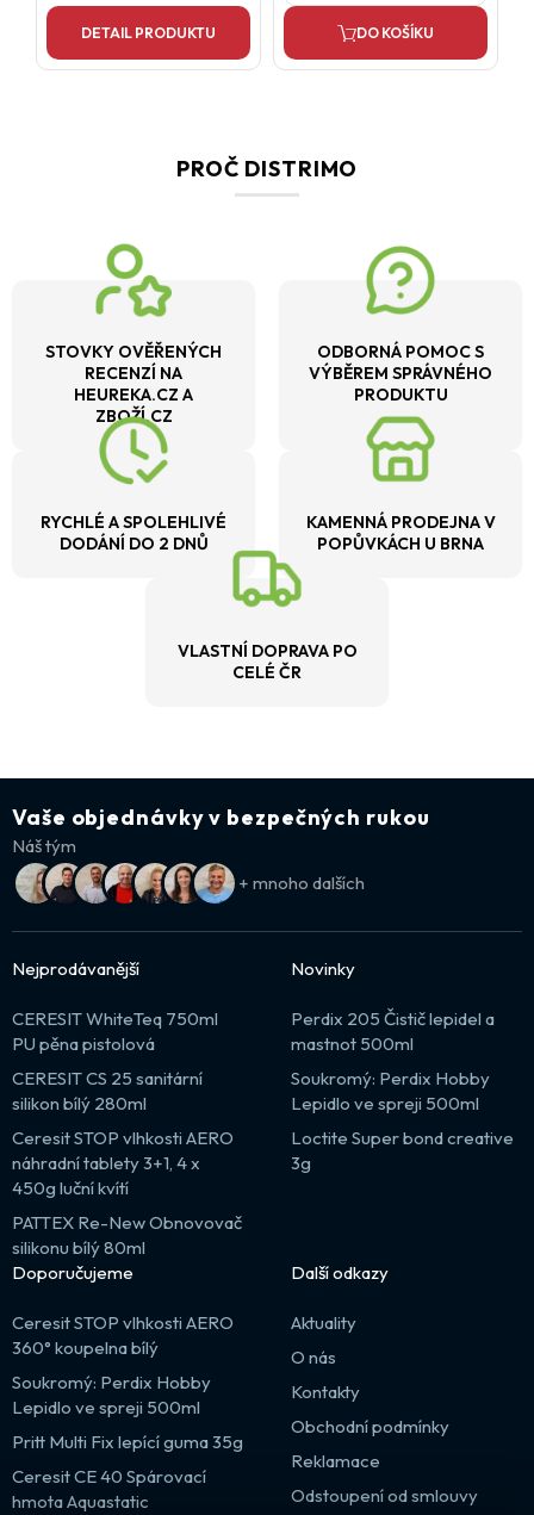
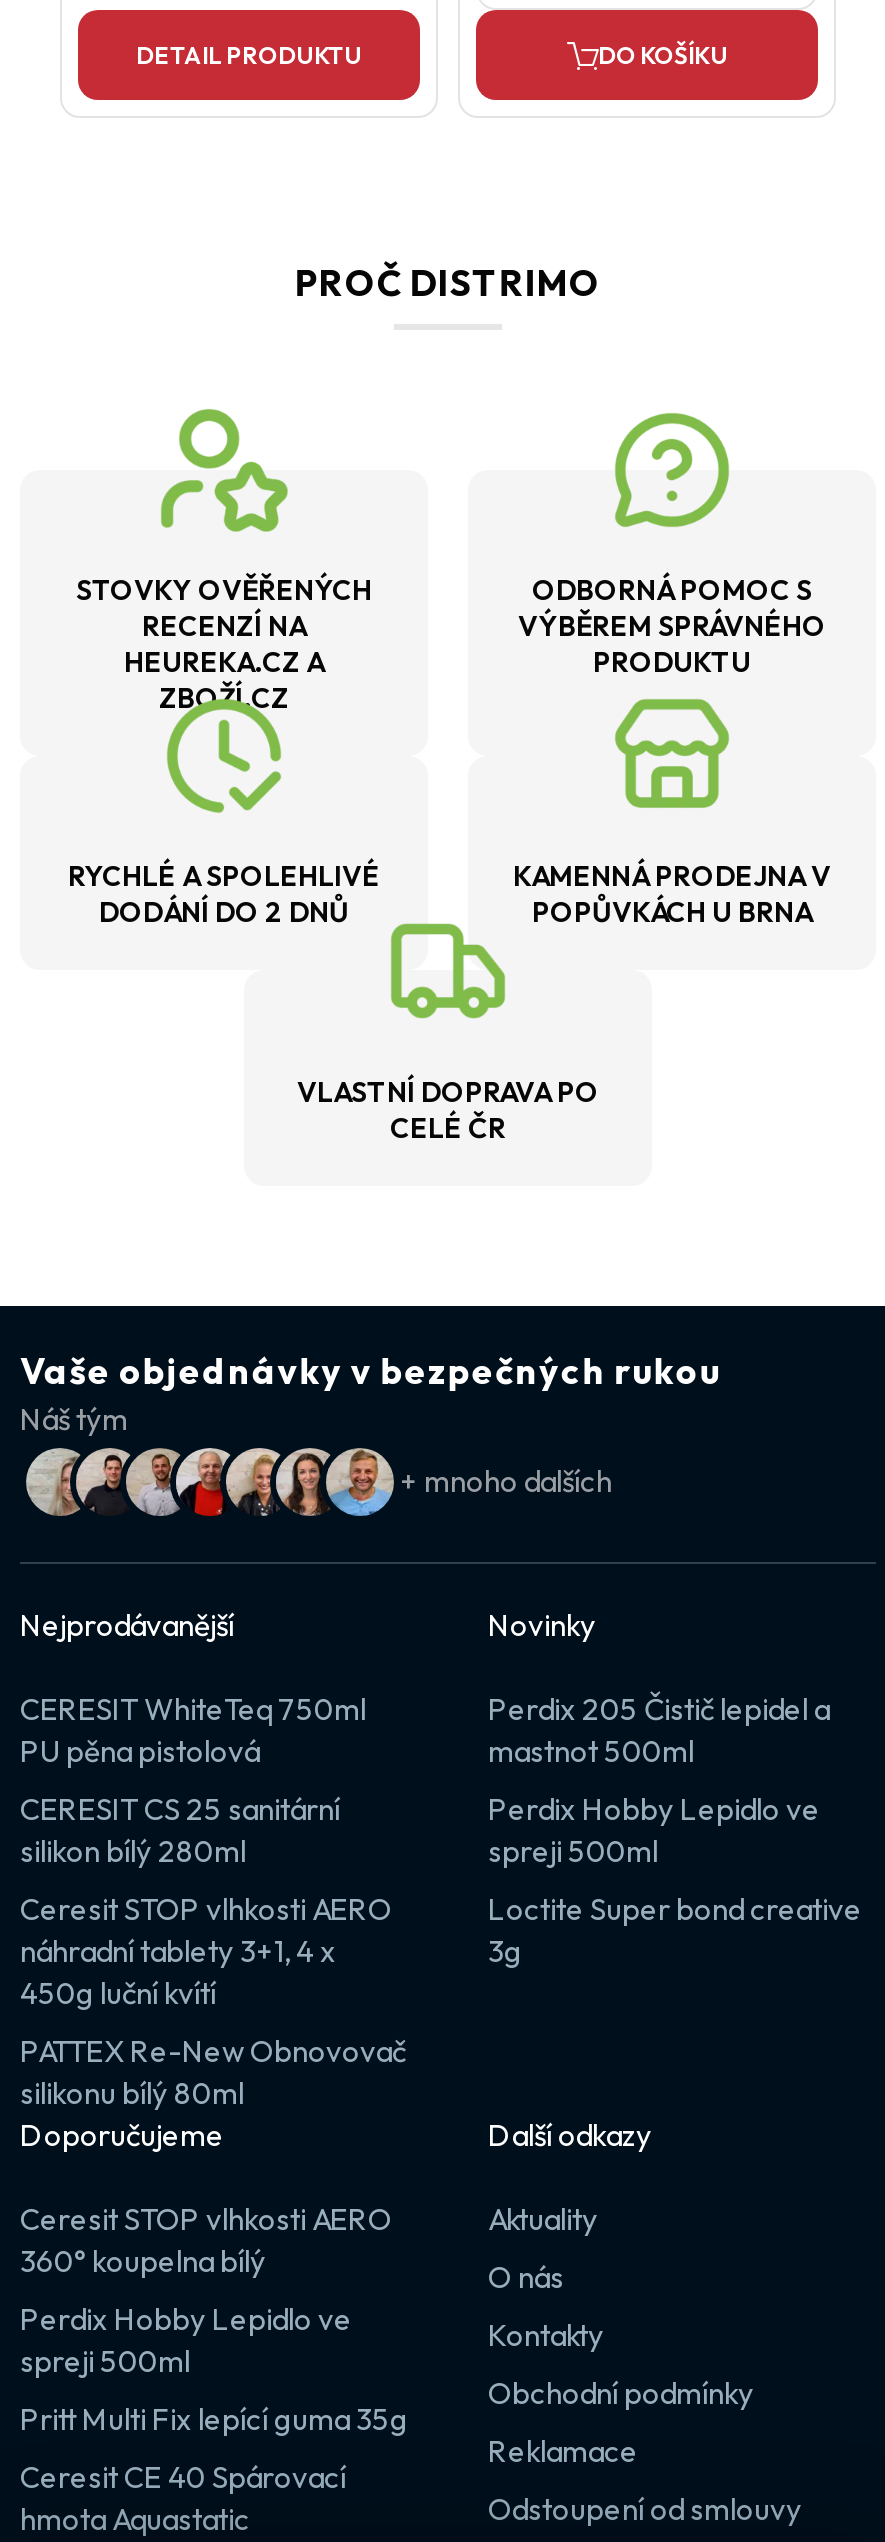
[291,1066,490,1114] Soukromý: Perdix Hobby | Lepidlo ve spreji 500ml -> [488,1789,820,1869] Perdix Hobby Lepidlo ve | spreji 500ml
[12,1370,211,1418] Soukromý: Perdix Hobby | Lepidlo ve spreji 500ml -> [20,2299,352,2379] Perdix Hobby Lepidlo ve | spreji 500ml

